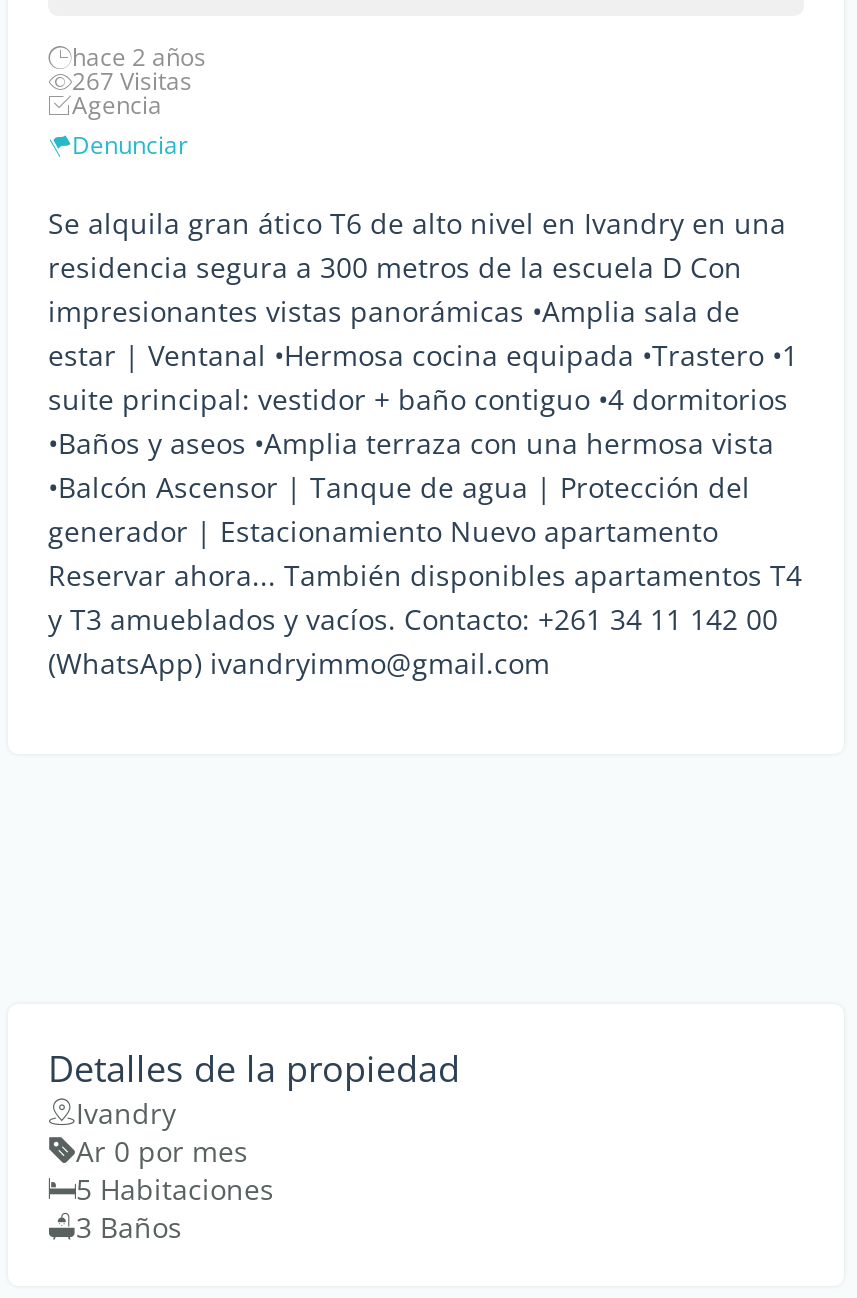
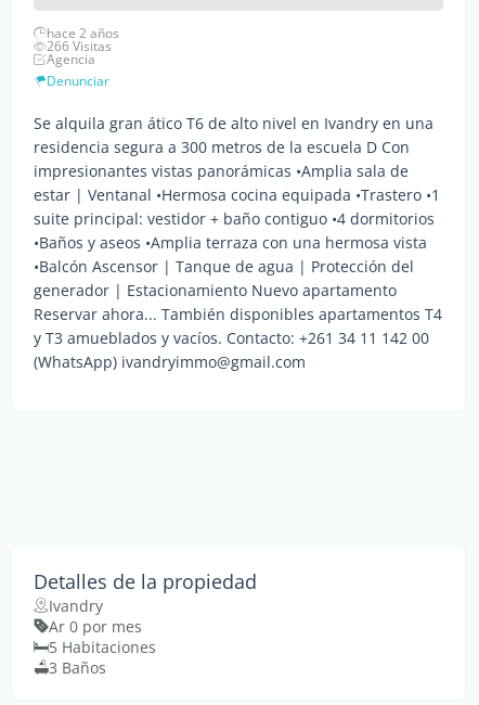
[72,64,192,98] 267 Visitas -> [47,37,112,55] 266 Visitas

